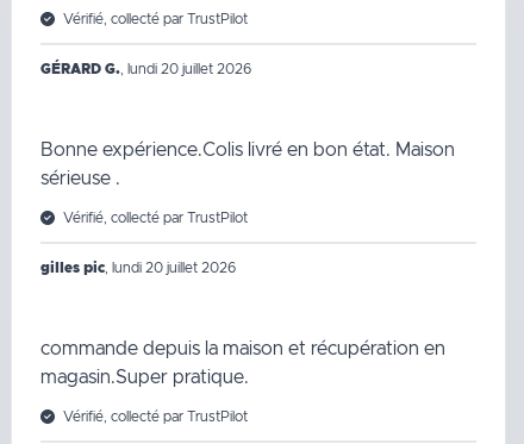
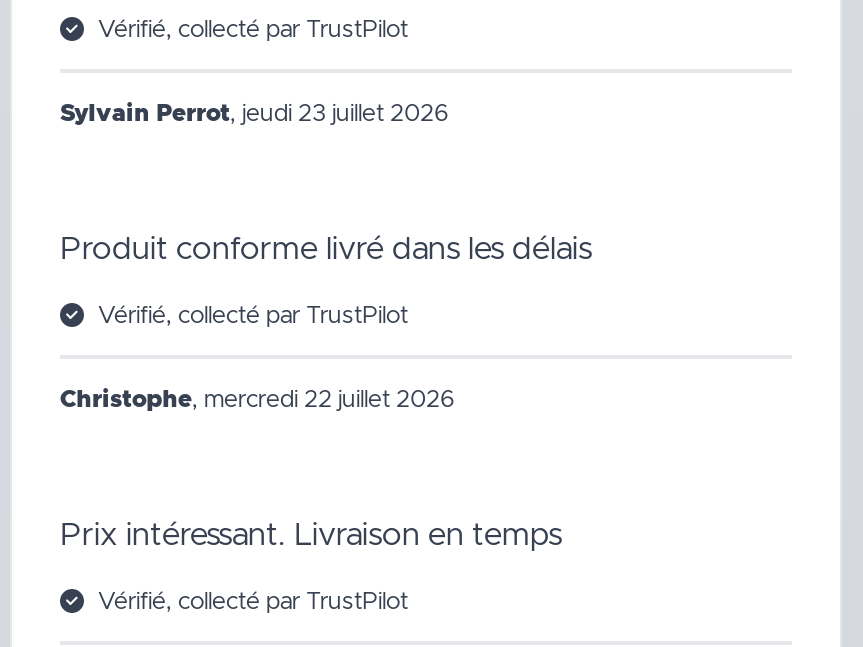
[40,62,251,76] GÉRARD G., lundi 20 juillet 2026 -> [60,101,448,125] Sylvain Perrot, jeudi 23 juillet 2026
[40,141,455,188] Bonne expérience.Colis livré en bon état. Maison | sérieuse . -> [60,233,592,265] Produit conforme livré dans les délais
[40,261,236,275] gilles pic, lundi 20 juillet 2026 -> [60,387,454,411] Christophe, mercredi 22 juillet 2026
[40,339,445,387] commande depuis la maison et récupération en | magasin.Super pratique. -> [60,519,562,551] Prix intéressant. Livraison en temps

